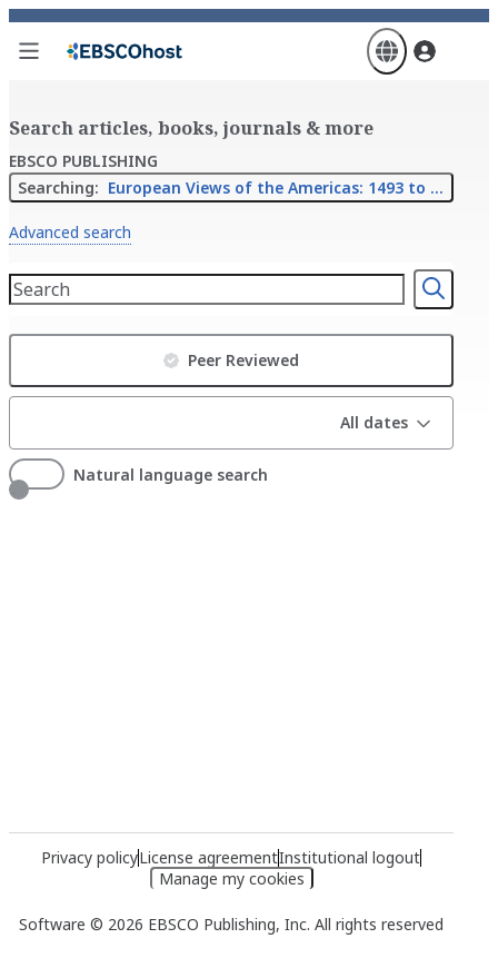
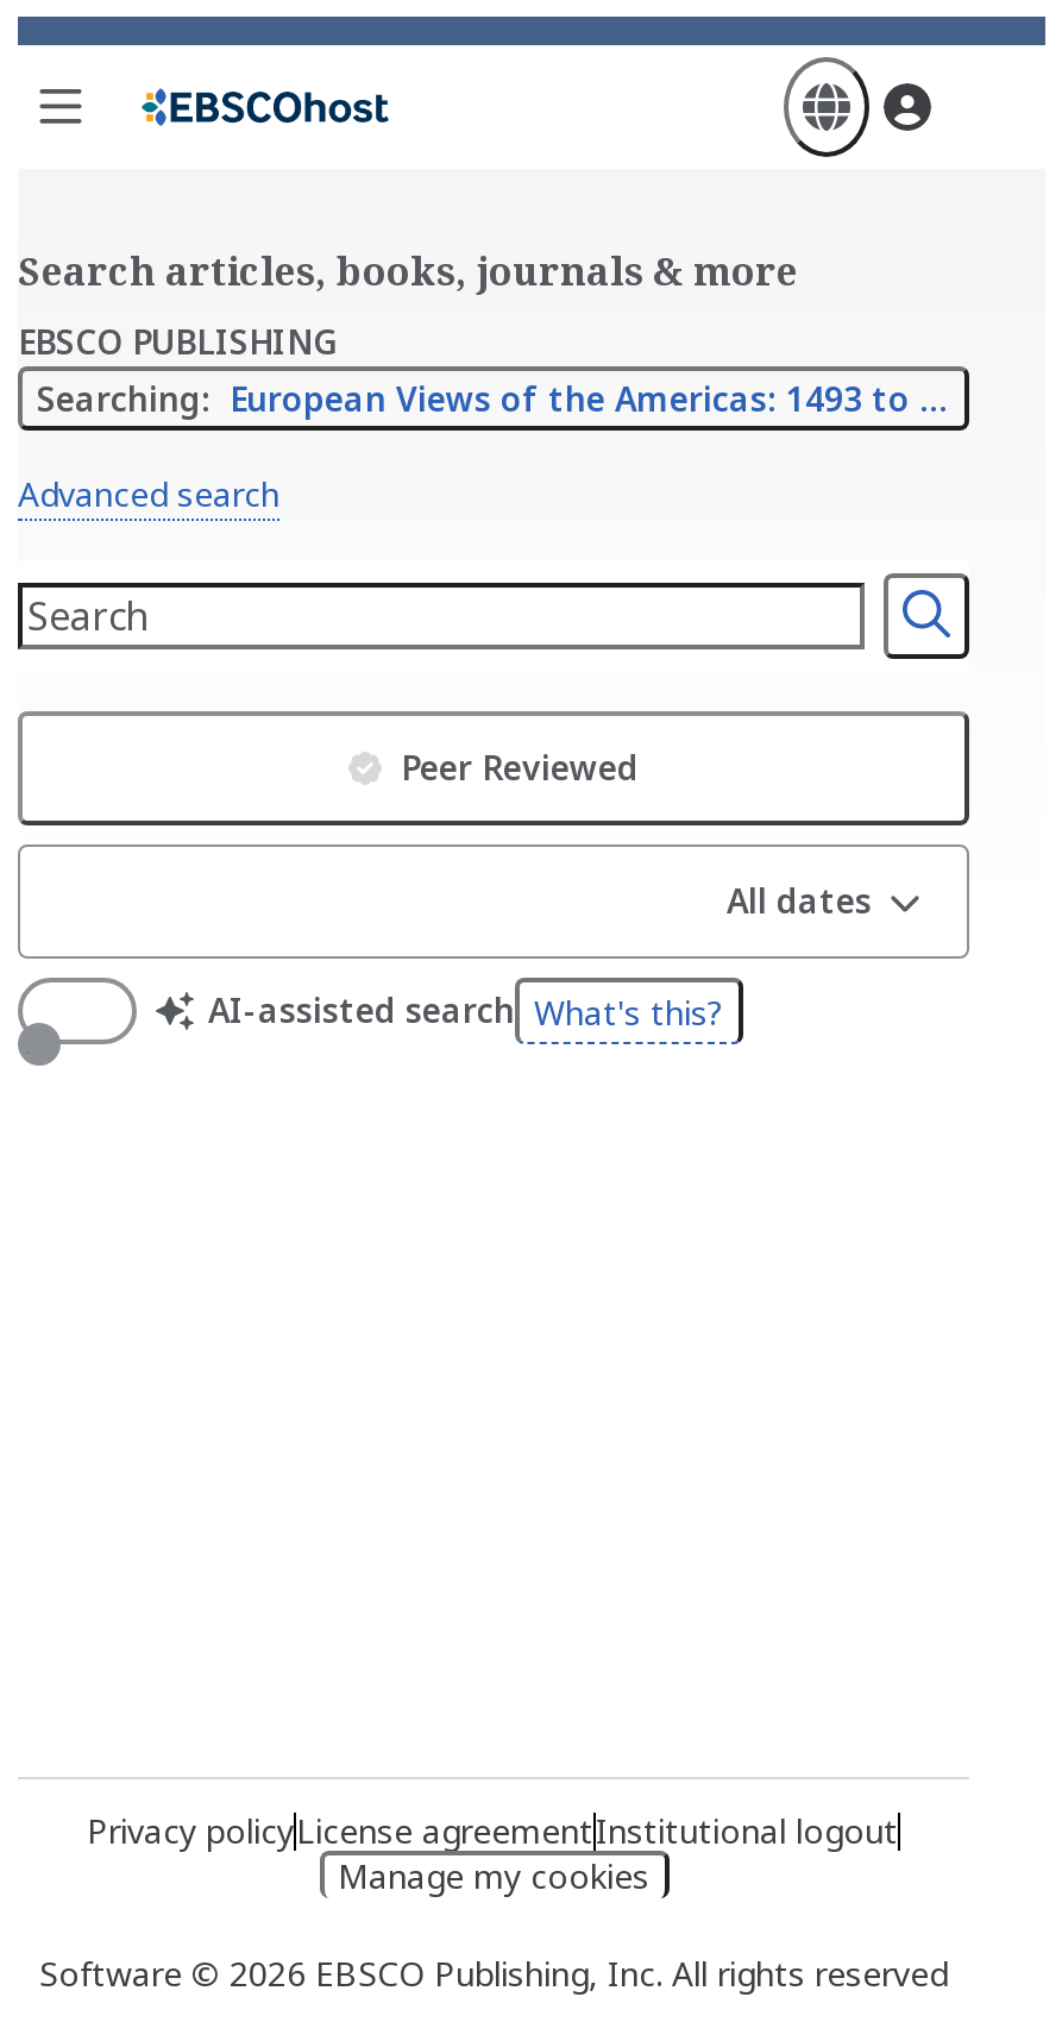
[73,463,268,485] Natural language search -> [208,987,724,1035] AI-assisted search What's this?

